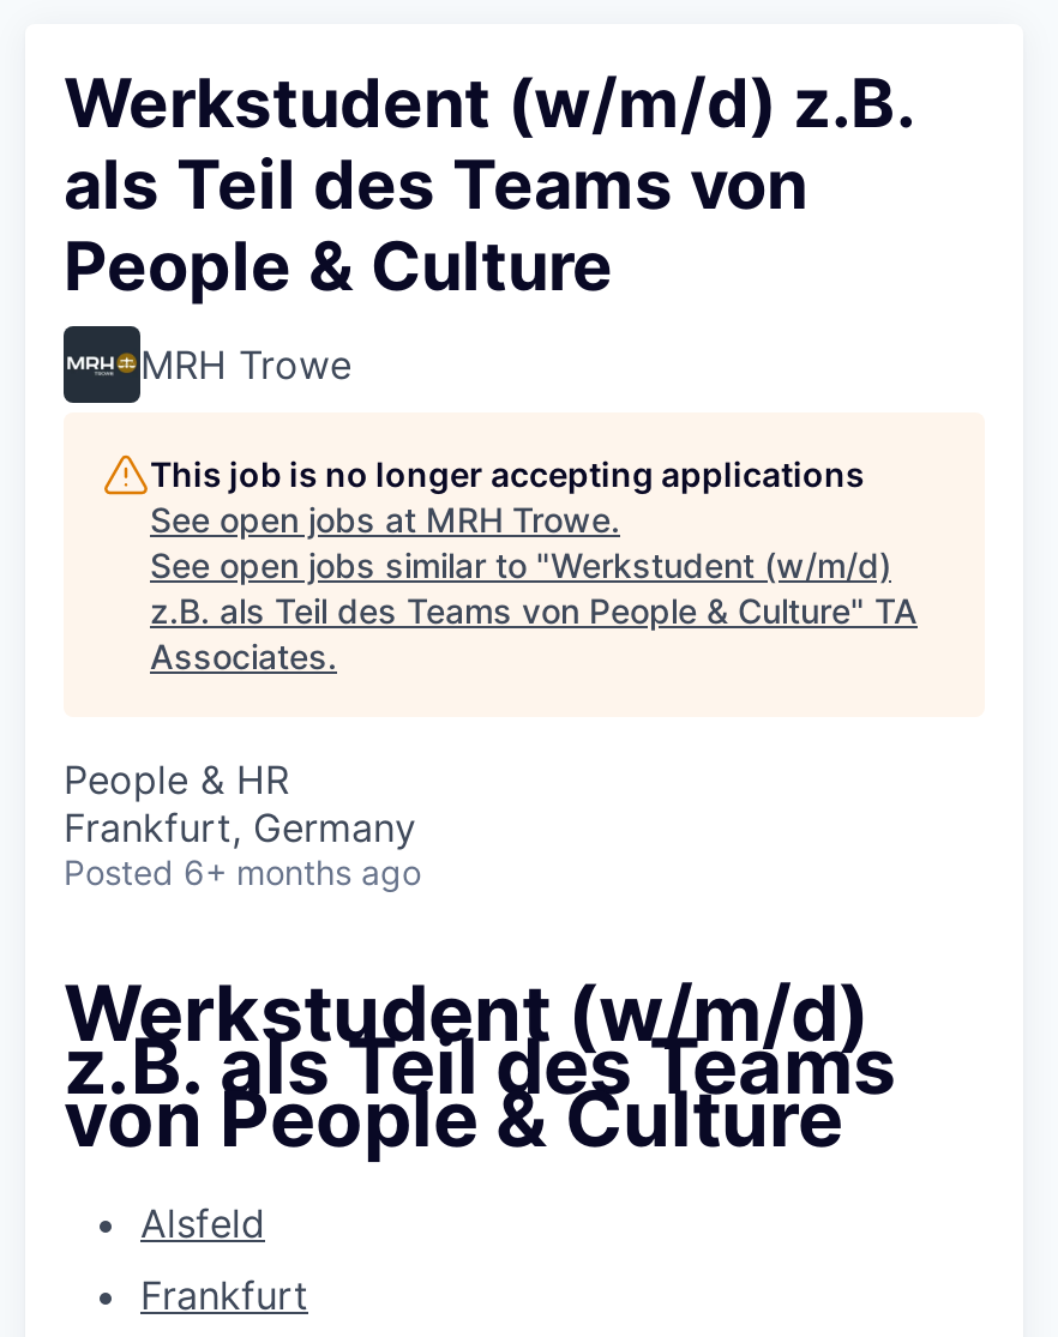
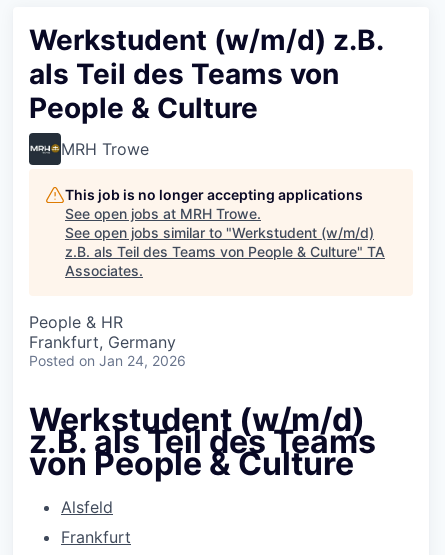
[64,851,421,892] Posted 6+ months ago -> [29,352,186,369] Posted on Jan 24, 2026

